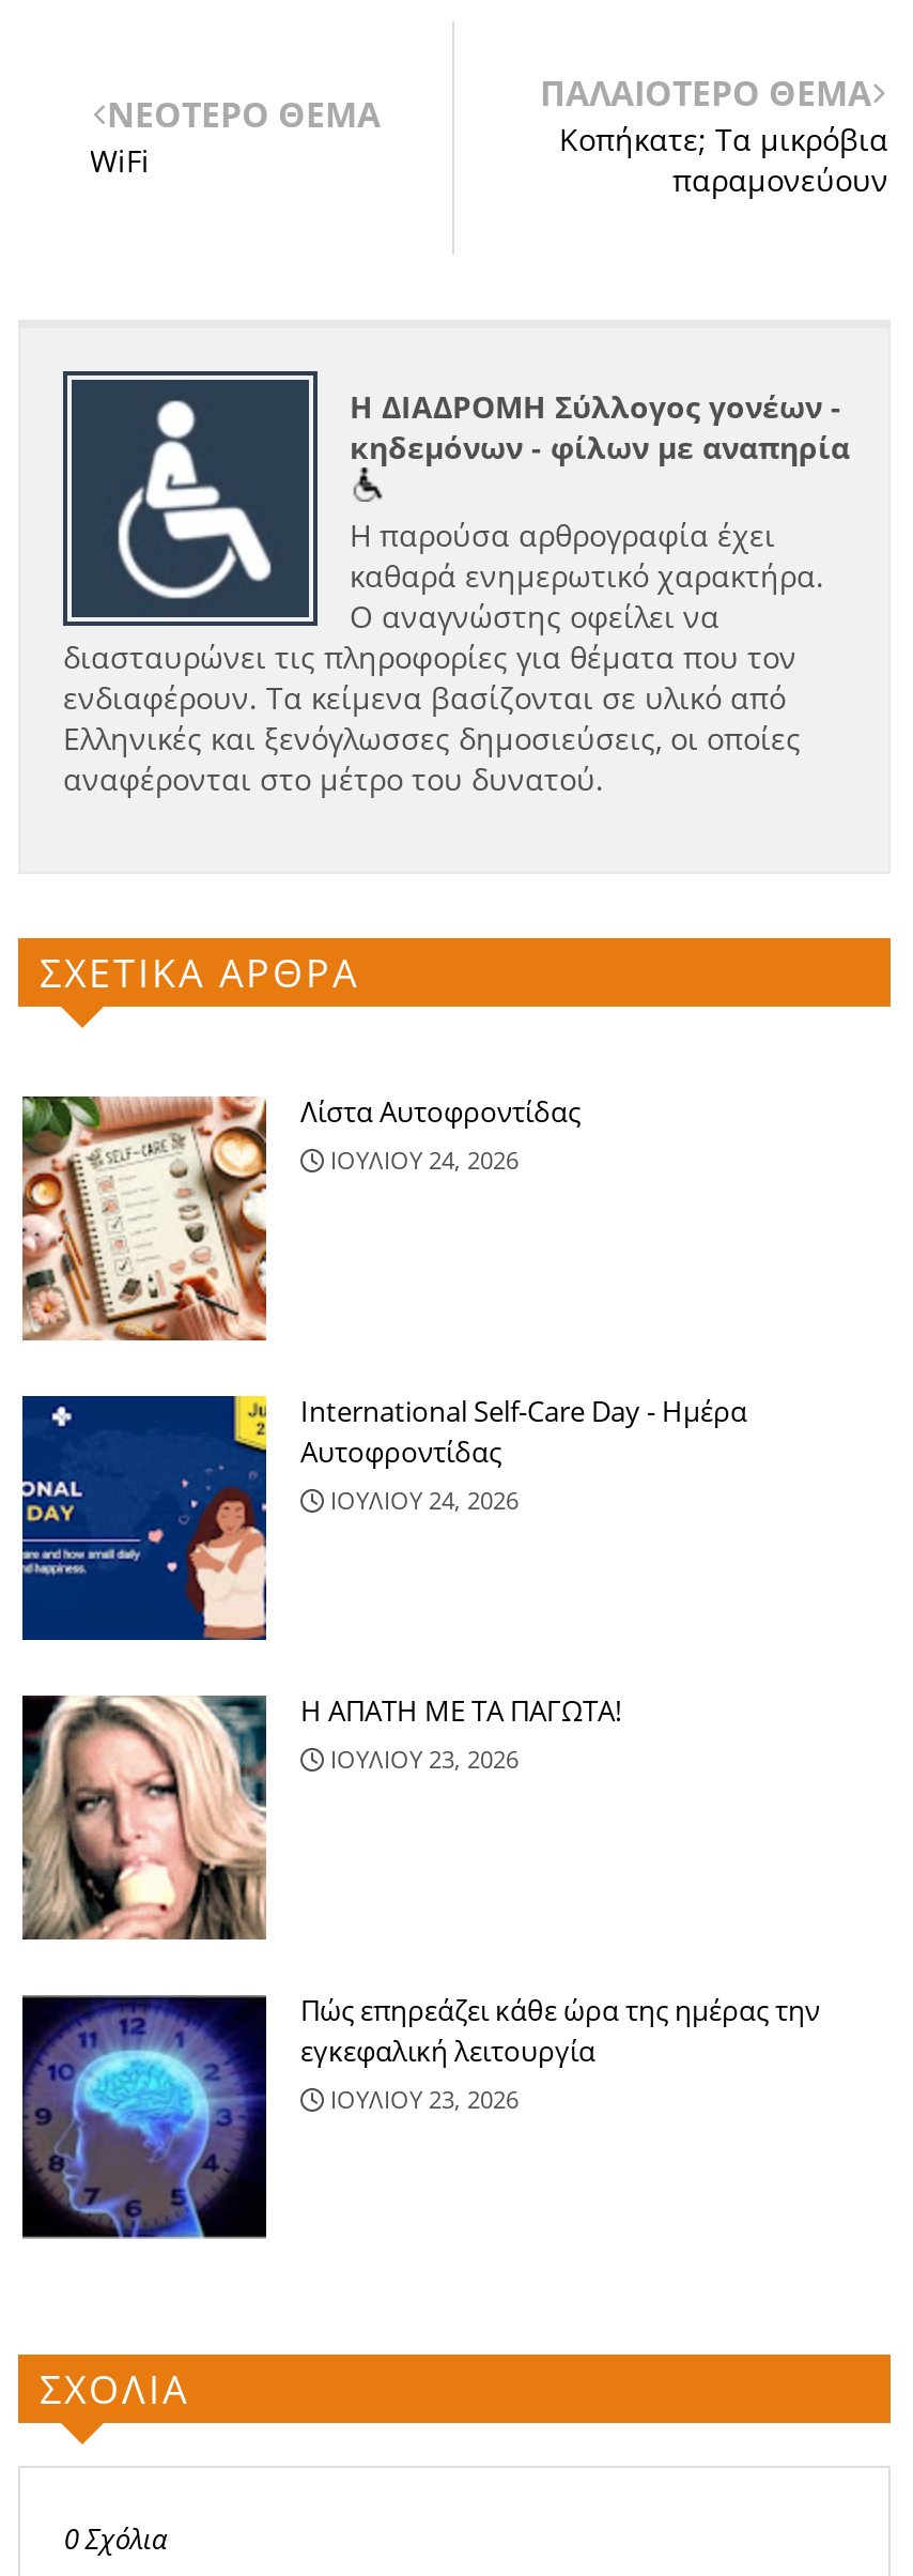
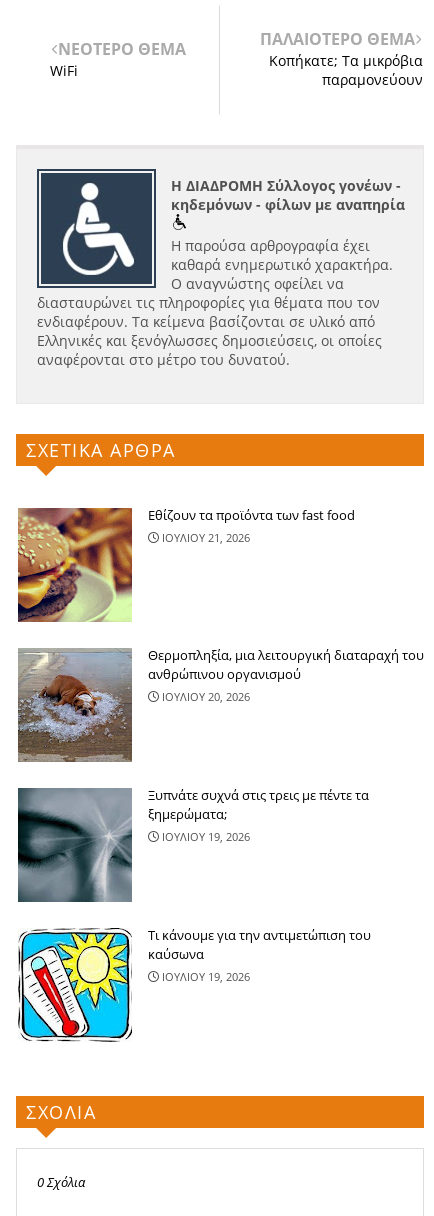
[20,1092,581,1343] [image] | Λίστα Αυτοφροντίδας | ΙΟΥΛΙΟΥ 24, 2026 -> [17,506,355,622] [image] | Εθίζουν τα προϊόντα των fast food | ΙΟΥΛΙΟΥ 21, 2026
[20,1391,747,1642] [image] | International Self-Care Day - Ημέρα | Αυτοφροντίδας | ΙΟΥΛΙΟΥ 24, 2026 -> [17,646,424,763] [image] | Θερμοπληξία, μια λειτουργική διαταραχή του | ανθρώπινου οργανισμού | ΙΟΥΛΙΟΥ 20, 2026
[20,1691,621,1942] [image] | Η ΑΠΑΤΗ ΜΕ ΤΑ ΠΑΓΩΤΑ! | ΙΟΥΛΙΟΥ 23, 2026 -> [17,786,369,903] [image] | Ξυπνάτε συχνά στις τρεις με πέντε τα | ξημερώματα; | ΙΟΥΛΙΟΥ 19, 2026
[20,1990,820,2241] [image] | Πώς επηρεάζει κάθε ώρα της ημέρας την | εγκεφαλική λειτουργία | ΙΟΥΛΙΟΥ 23, 2026 -> [17,926,371,1042] [image] | Τι κάνουμε για την αντιμετώπιση του | καύσωνα | ΙΟΥΛΙΟΥ 19, 2026

